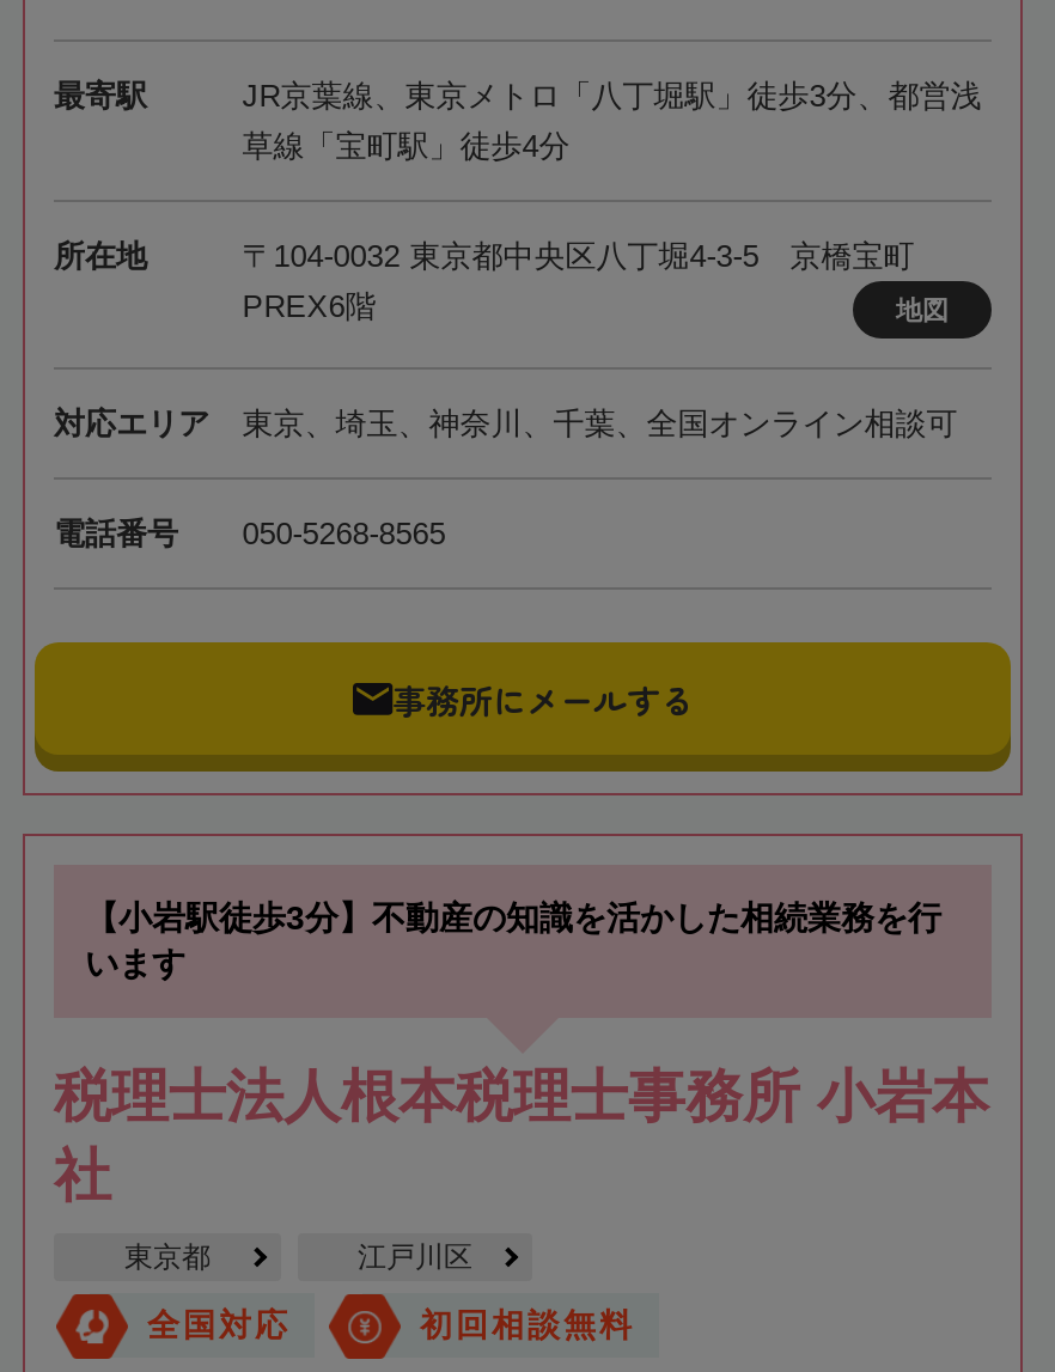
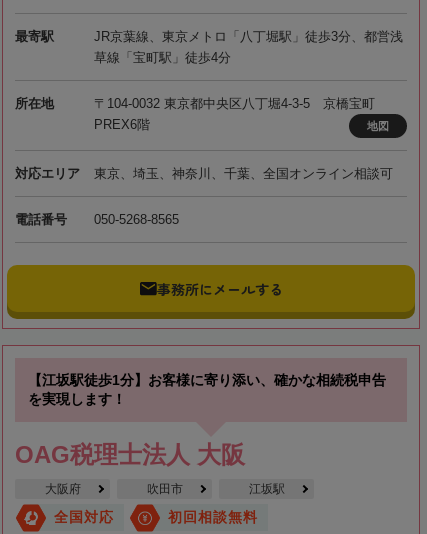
[85,899,941,982] 【小岩駅徒歩3分】不動産の知識を活かした相続業務を行 | います -> [28,372,386,407] 【江坂駅徒歩1分】お客様に寄り添い、確かな相続税申告 | を実現します！
[54,1064,989,1207] 税理士法人根本税理士事務所 小岩本 | 社 -> [15,441,245,468] OAG税理士法人 大阪
[124,1241,472,1274] 東京都 | 江戸川区 -> [44,482,284,496] 大阪府 | 吹田市 | 江坂駅

